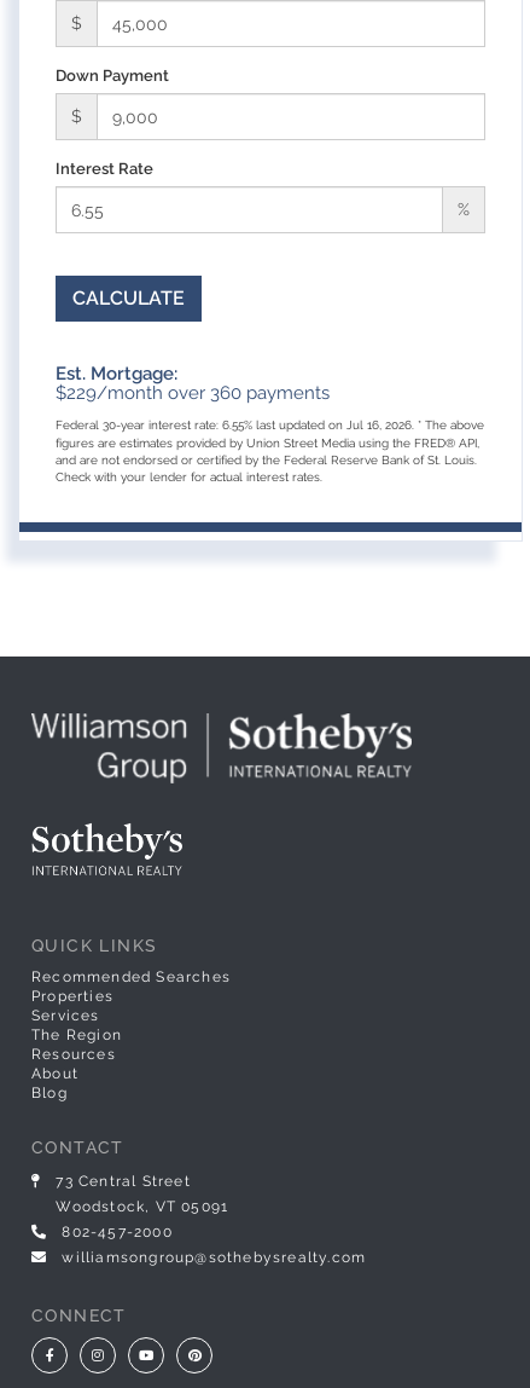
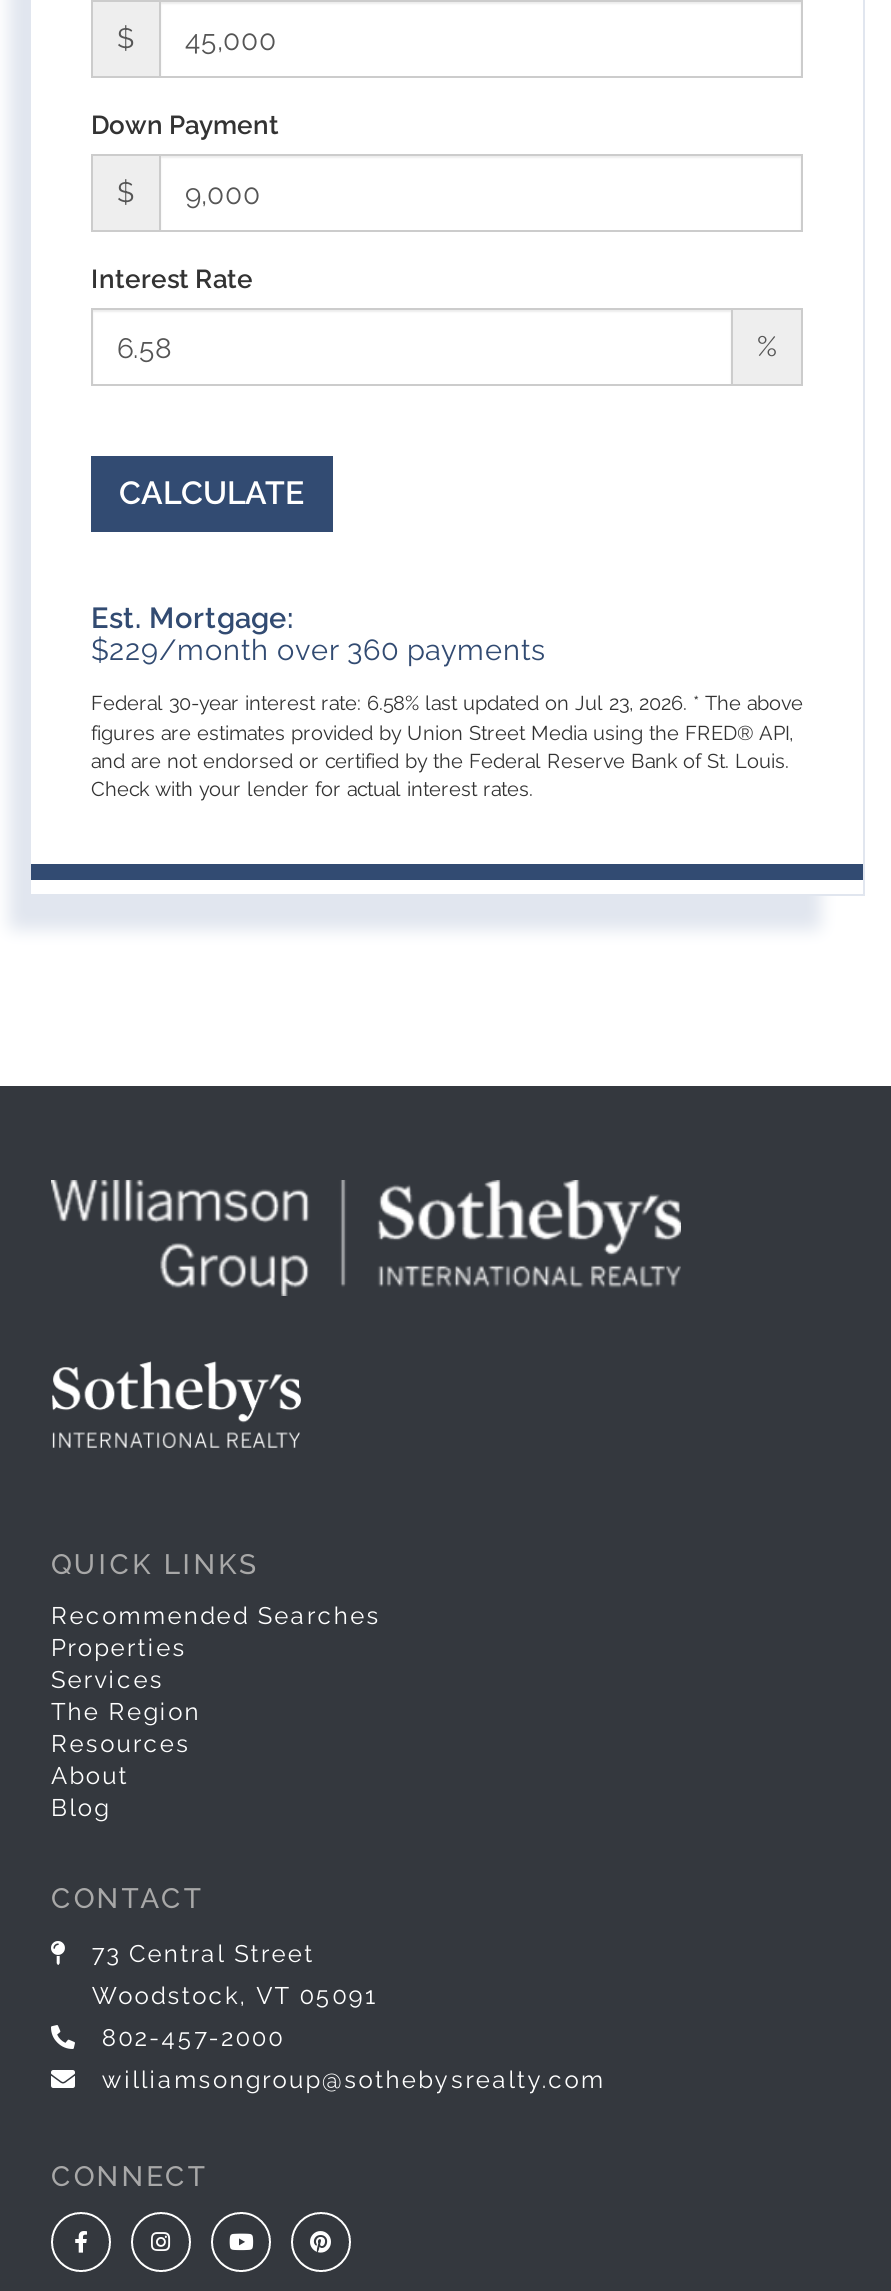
[56,418,484,432] Federal 30-year interest rate: 6.55% last updated on Jul 16, 2026. * The above -> [91,692,803,714] Federal 30-year interest rate: 6.58% last updated on Jul 23, 2026. * The above

